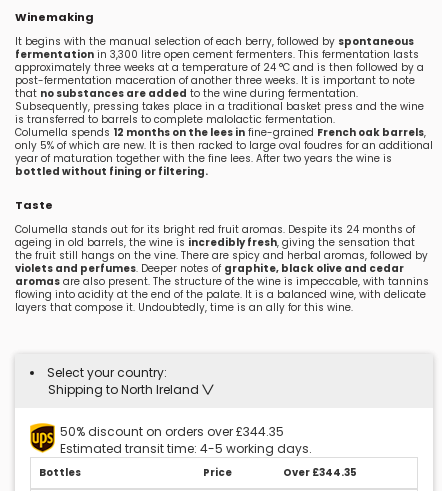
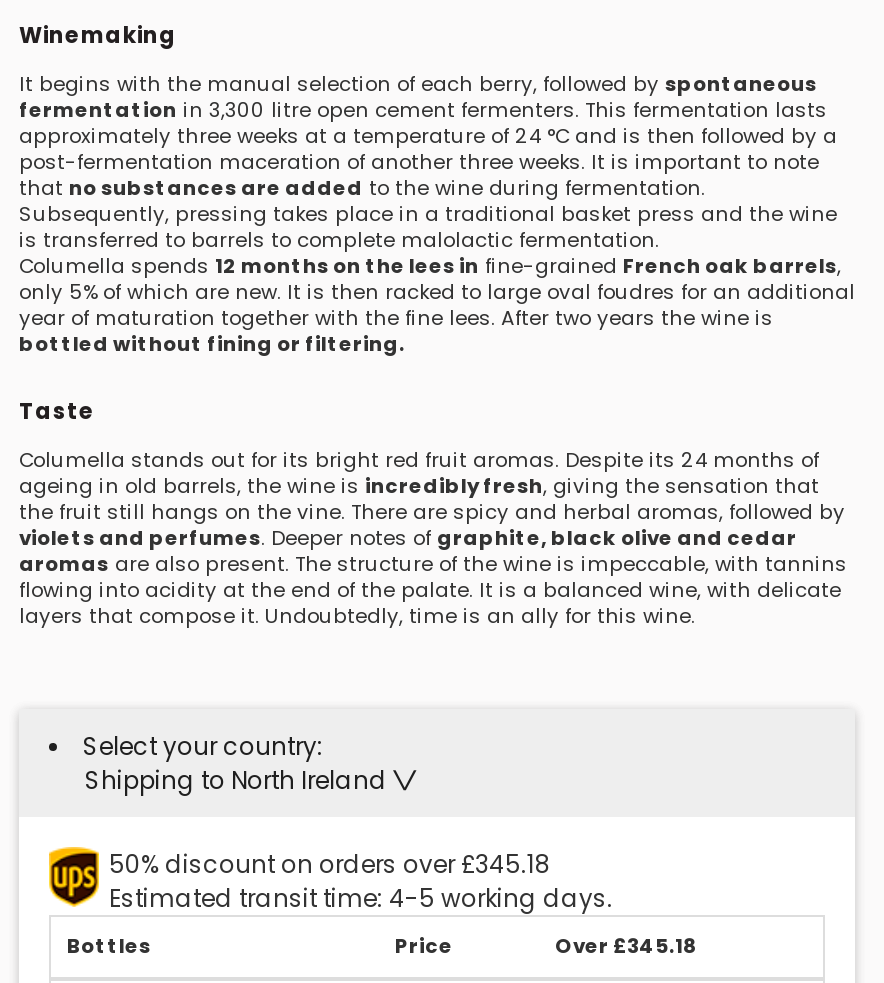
[60,423,284,440] 50% discount on orders over £344.35 -> [109,847,551,881] 50% discount on orders over £345.18
[283,465,357,480] Over £344.35 -> [555,931,697,961] Over £345.18

